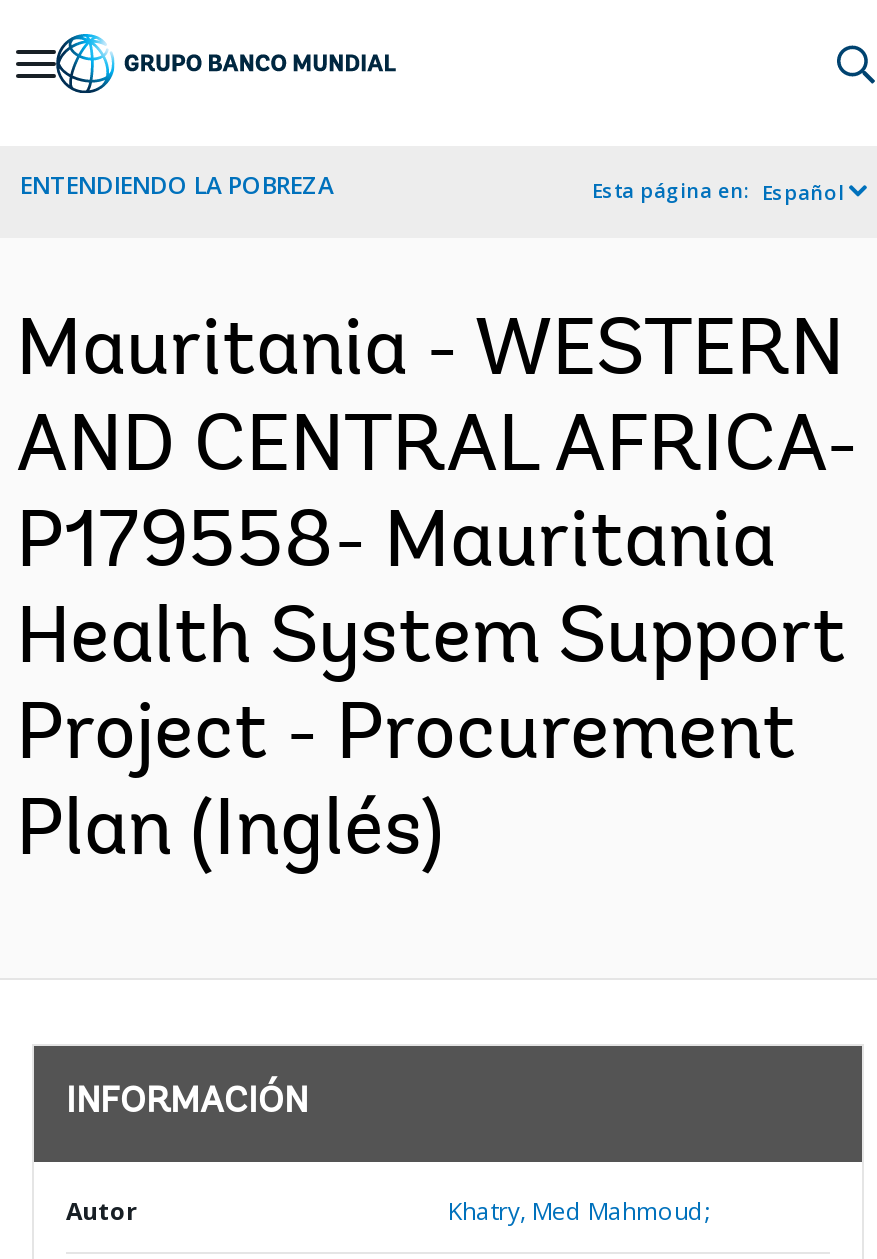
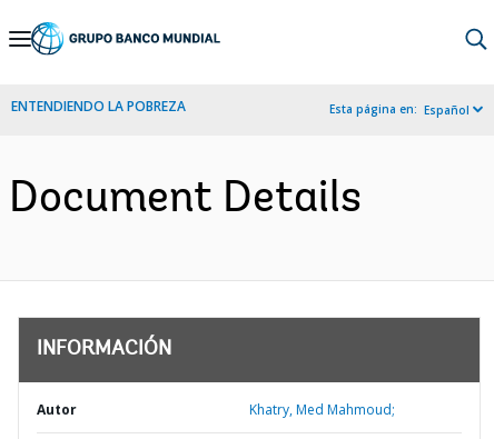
[16,314,858,874] Mauritania - WESTERN | AND CENTRAL AFRICA- | P179558- Mauritania | Health System Support | Project - Procurement | Plan (Inglés) -> [9,178,362,222] Document Details

